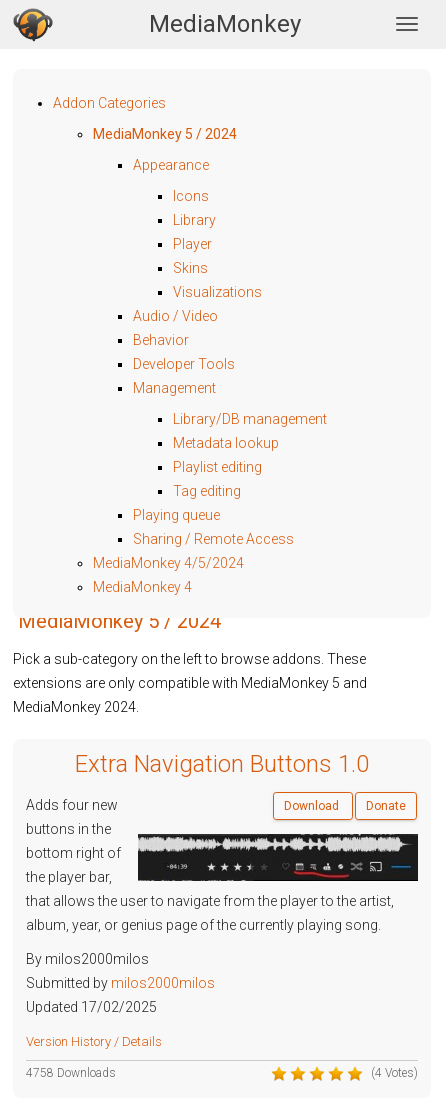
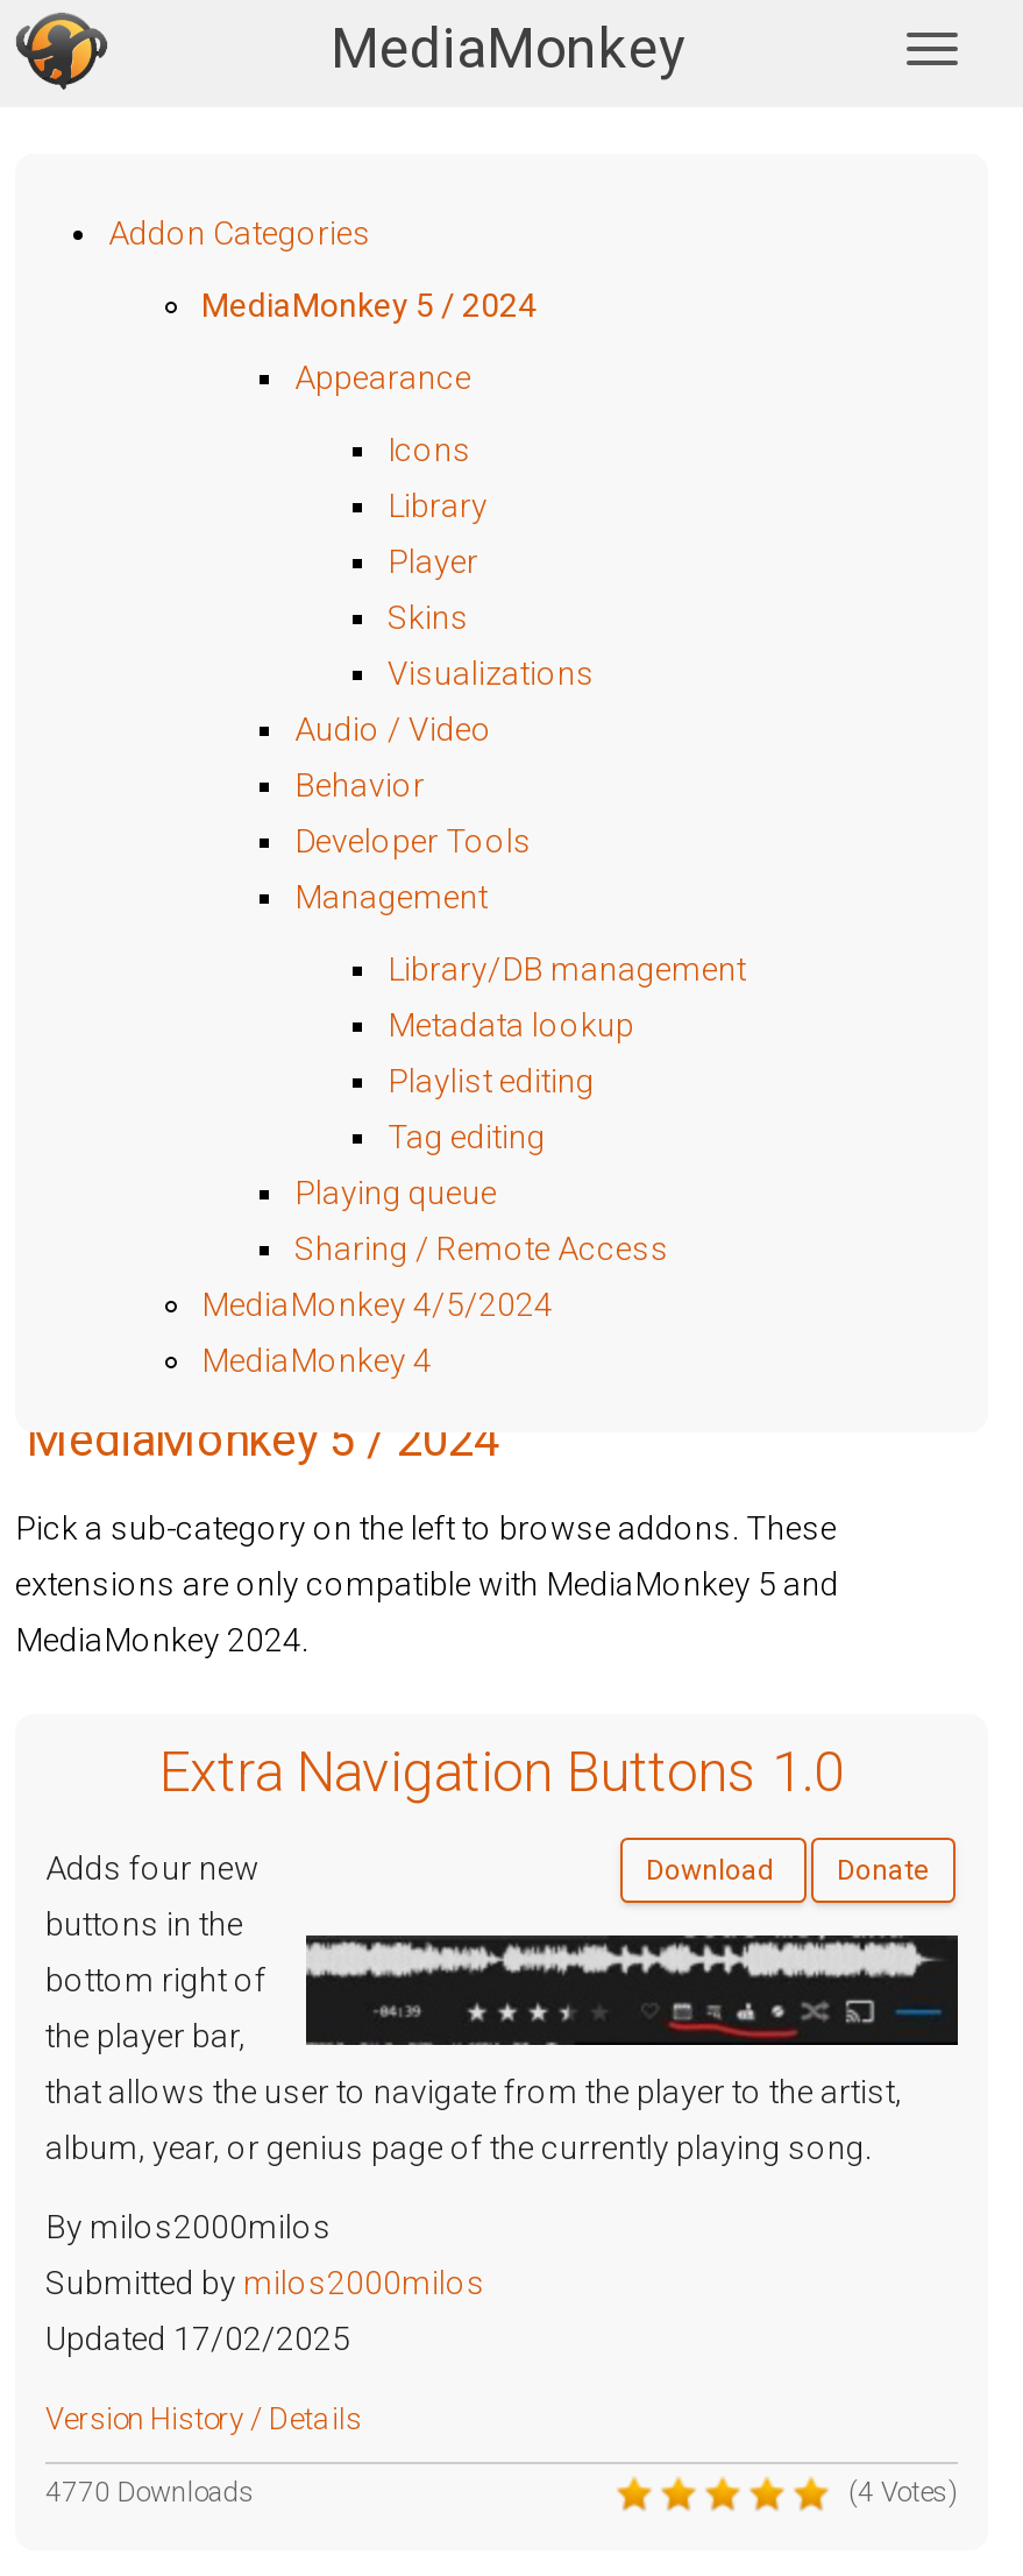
[26,1066,116,1080] 4758 Downloads -> [45,2476,255,2508] 4770 Downloads

